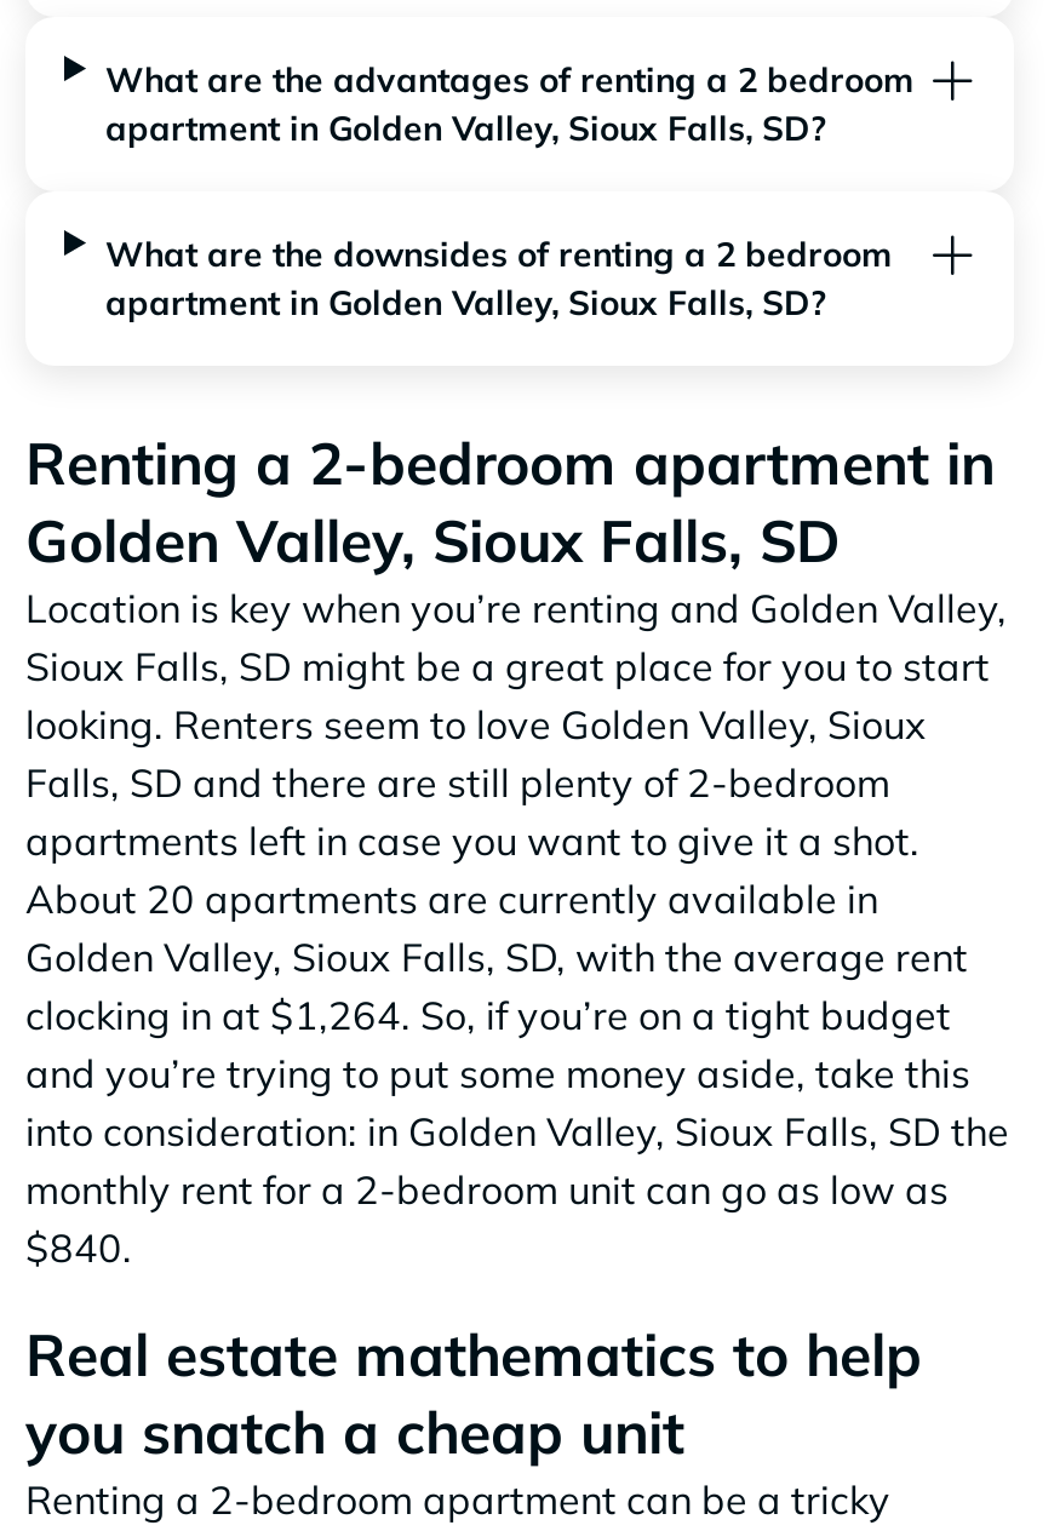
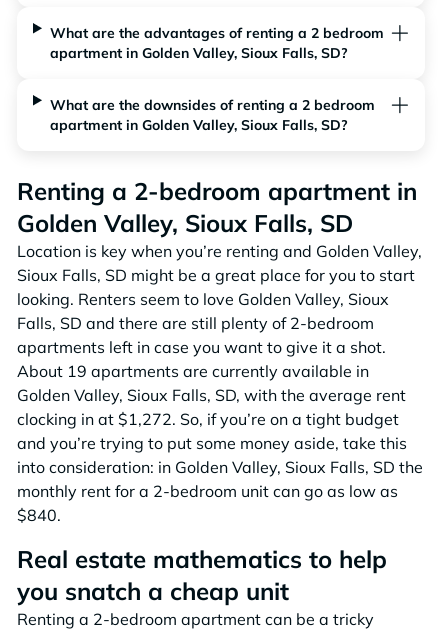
[25,875,878,923] About 20 apartments are currently available in -> [17,361,369,381] About 19 apartments are currently available in
[25,991,951,1039] clocking in at $1,264. So, if you’re on a tight budget -> [17,409,399,429] clocking in at $1,272. So, if you’re on a tight budget

